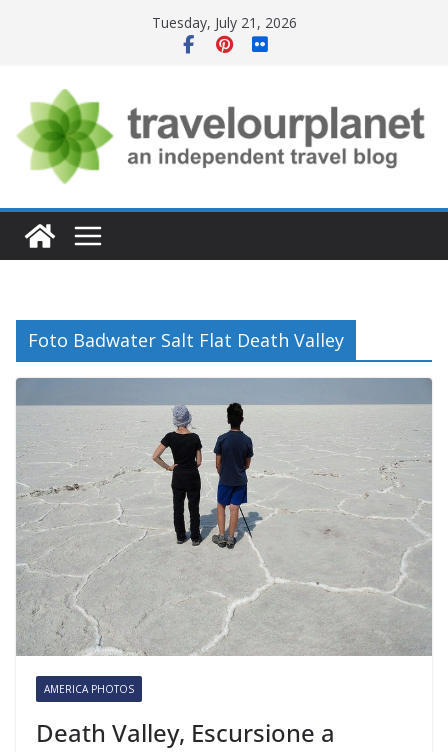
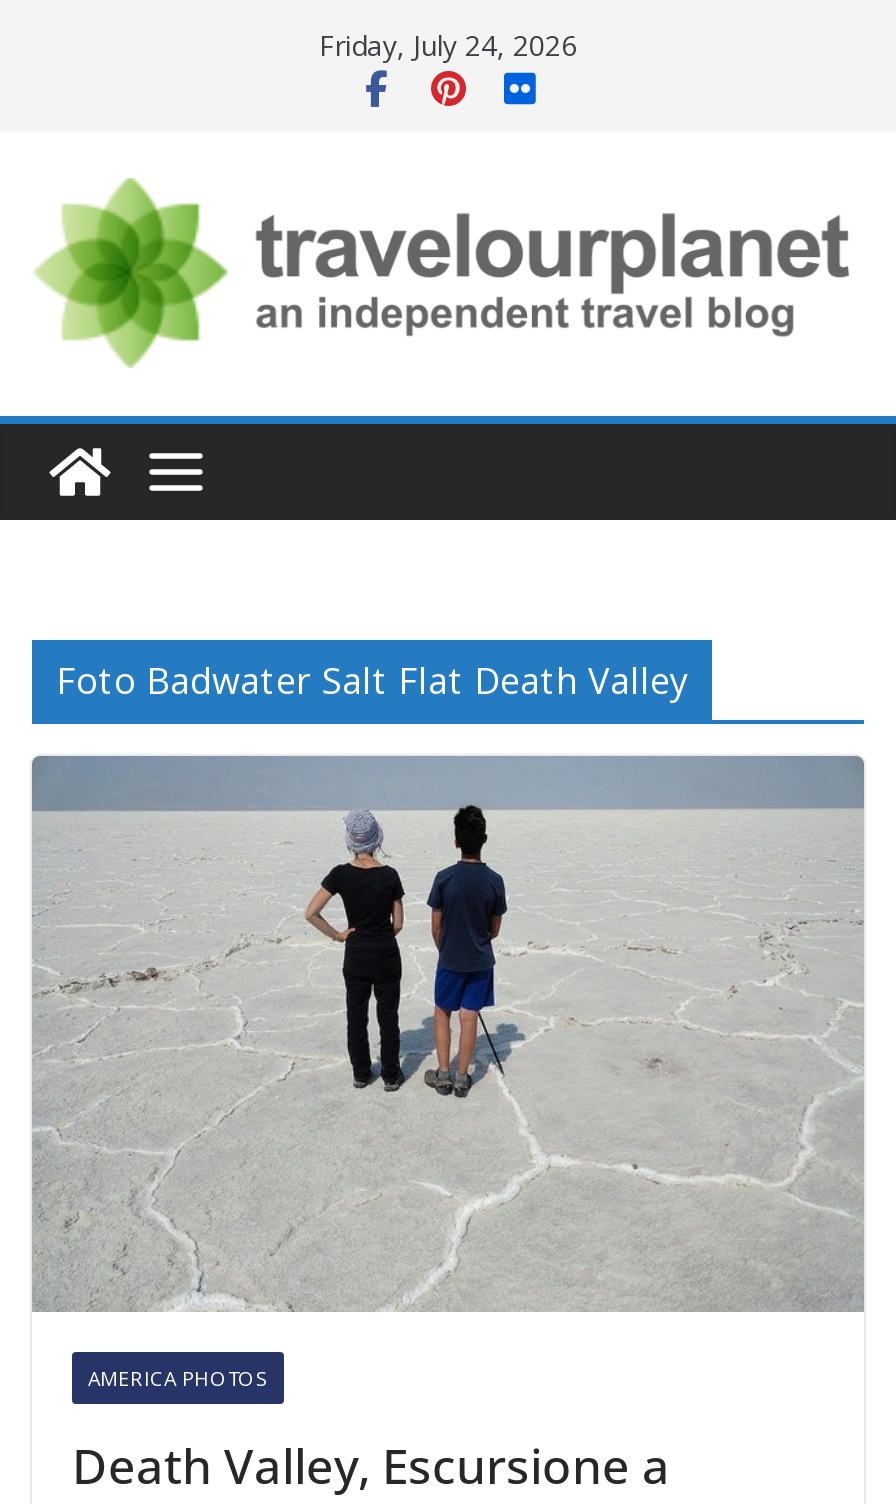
[151,13,296,32] Tuesday, July 21, 2026 -> [319,26,577,64] Friday, July 24, 2026

